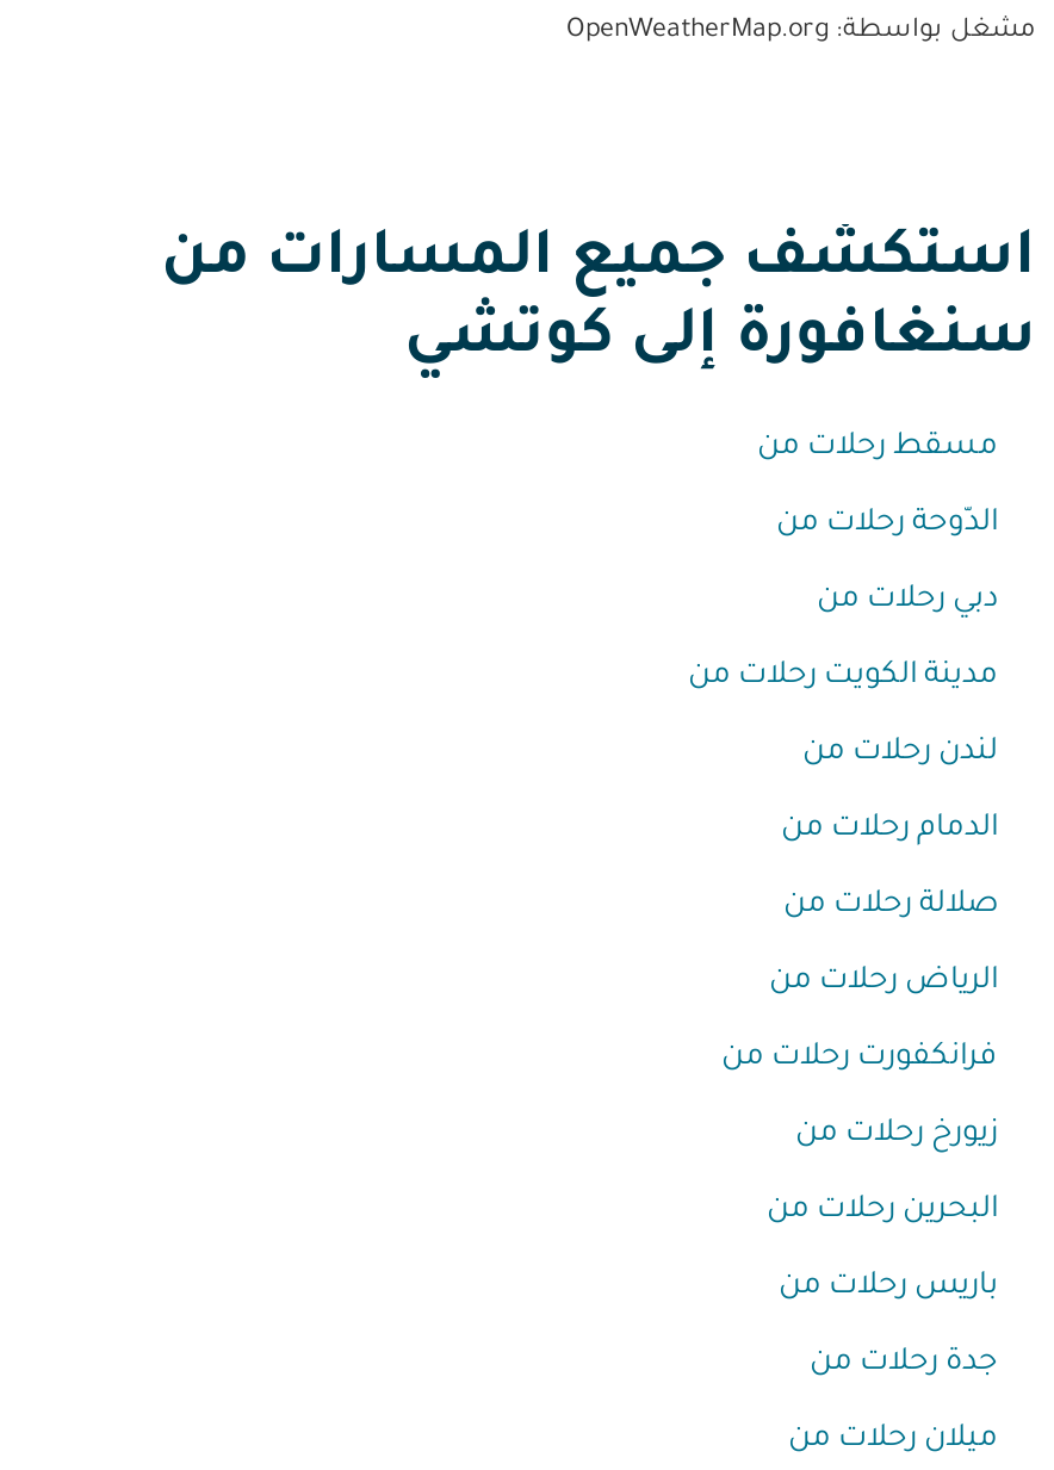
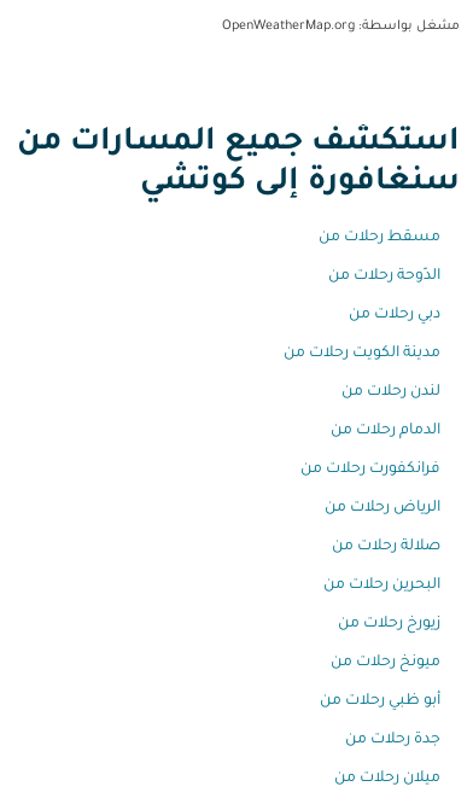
moved [769,889,998,999] -> [325,500,440,555]: الرياض رحلات من | صلالة رحلات من
moved [721,1042,998,1075] -> [300,461,440,478]: فرانكفورت رحلات من
moved [795,1118,998,1152] -> [338,616,440,633]: زيورخ رحلات من
moved [767,1195,998,1228] -> [323,577,440,594]: البحرين رحلات من
[779,1271,998,1304] باريس رحلات من -> [320,654,440,710] ميونخ رحلات من | أبو ظبي رحلات من

